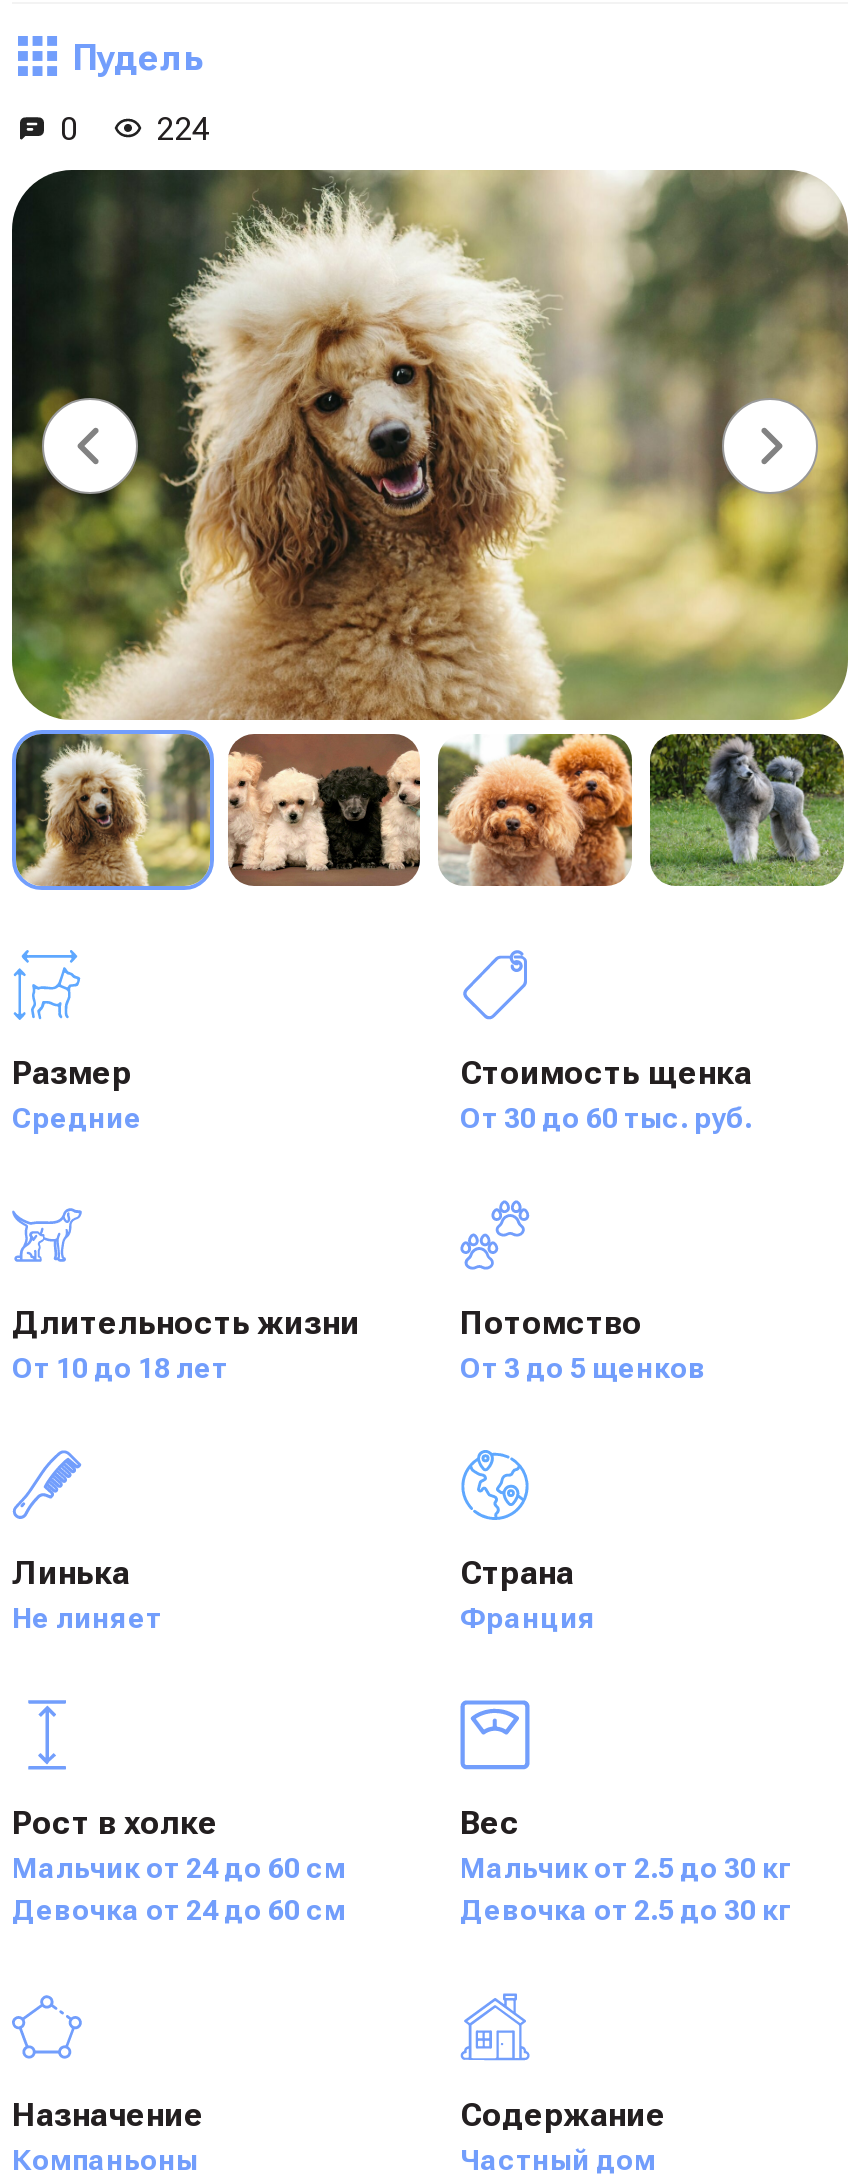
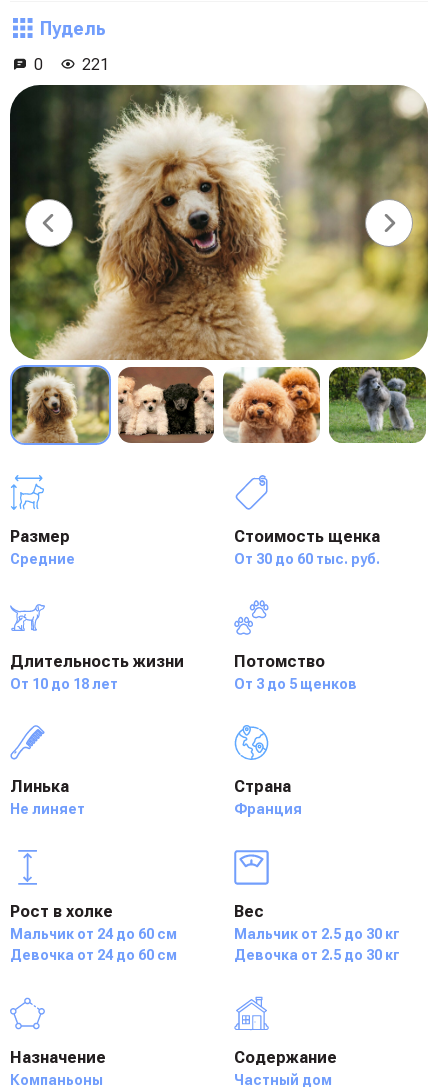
[156,110,210,148] 224 -> [82,55,109,74] 221

